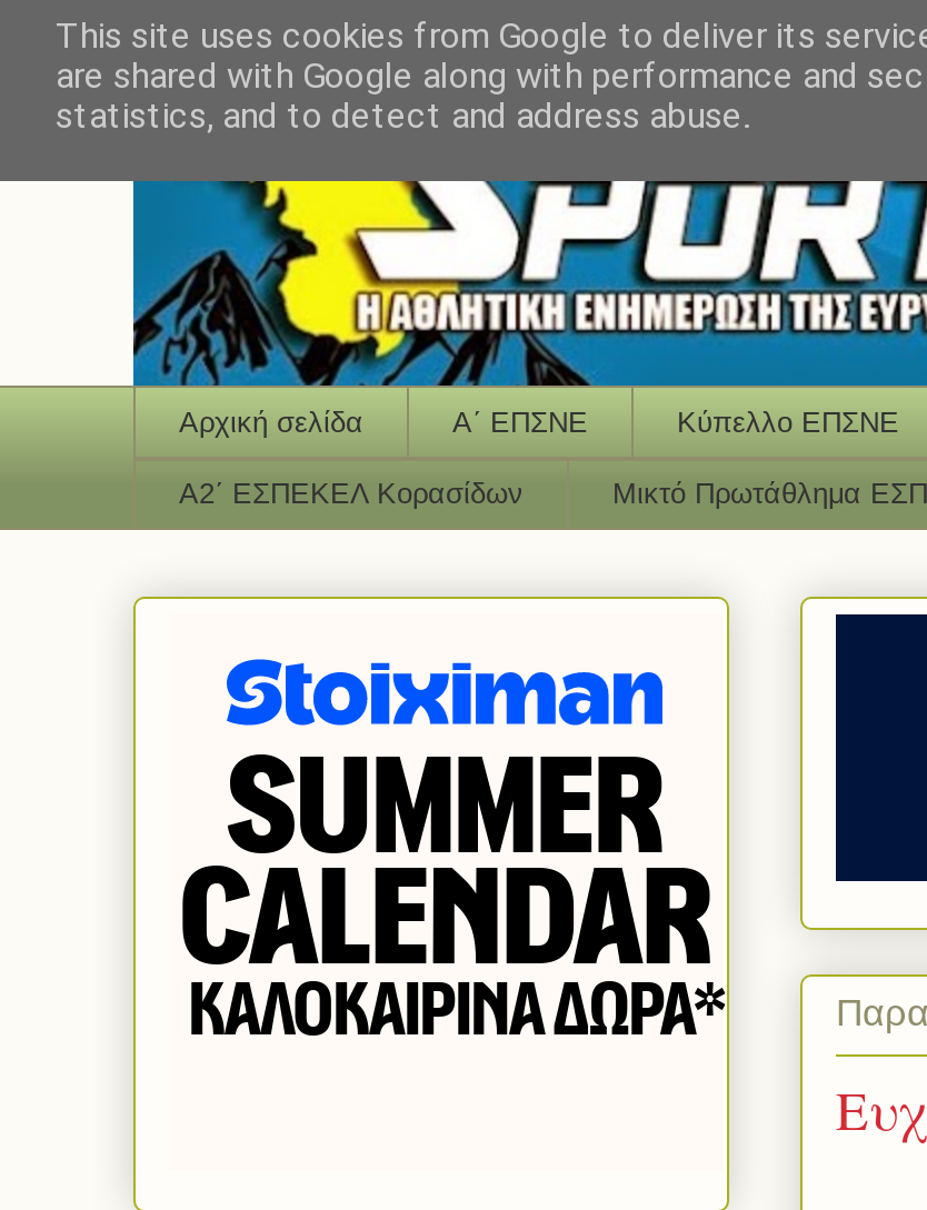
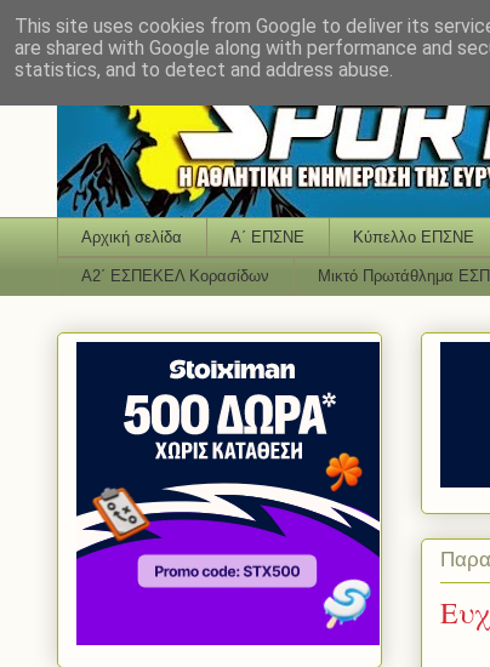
[169,614,727,1170] [image] -> [75,341,381,646] [image]

